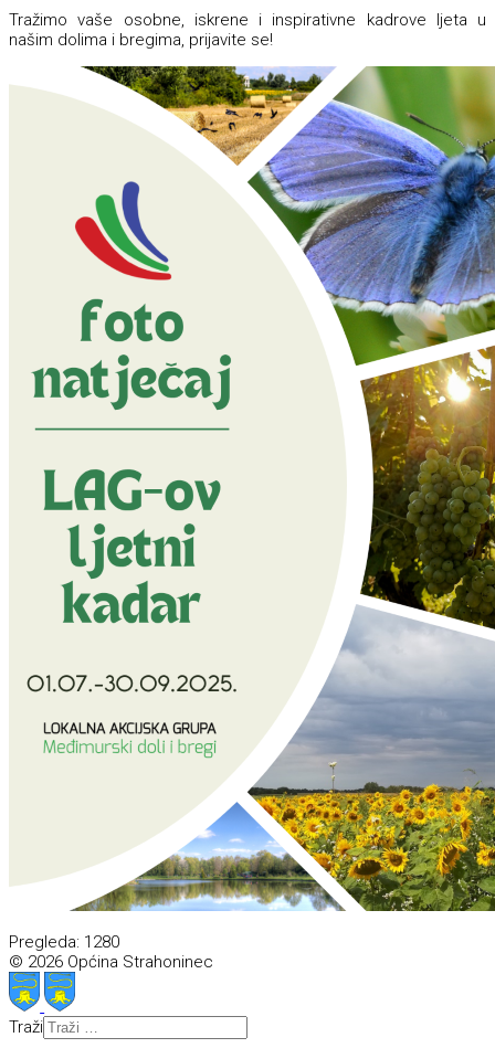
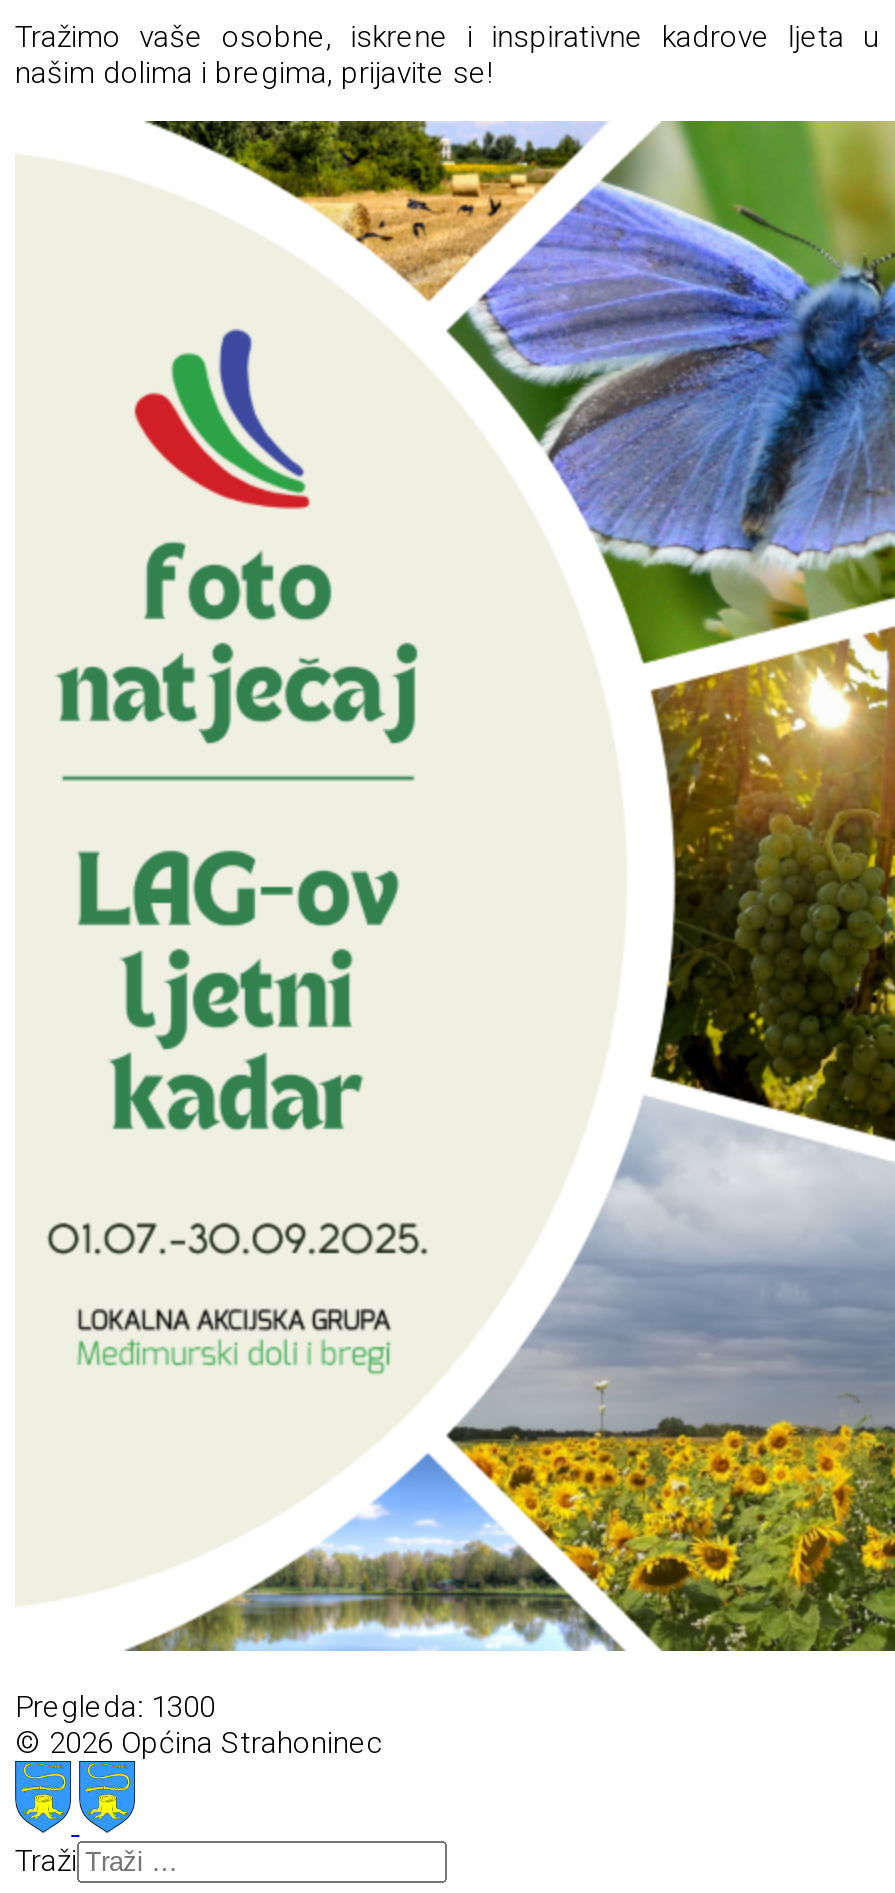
[9,932,119,952] Pregleda: 1280 -> [15,1690,215,1726] Pregleda: 1300

